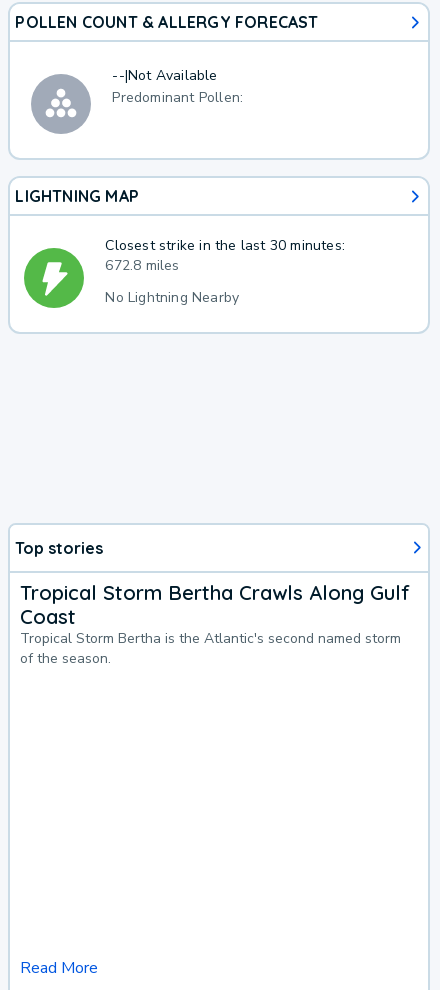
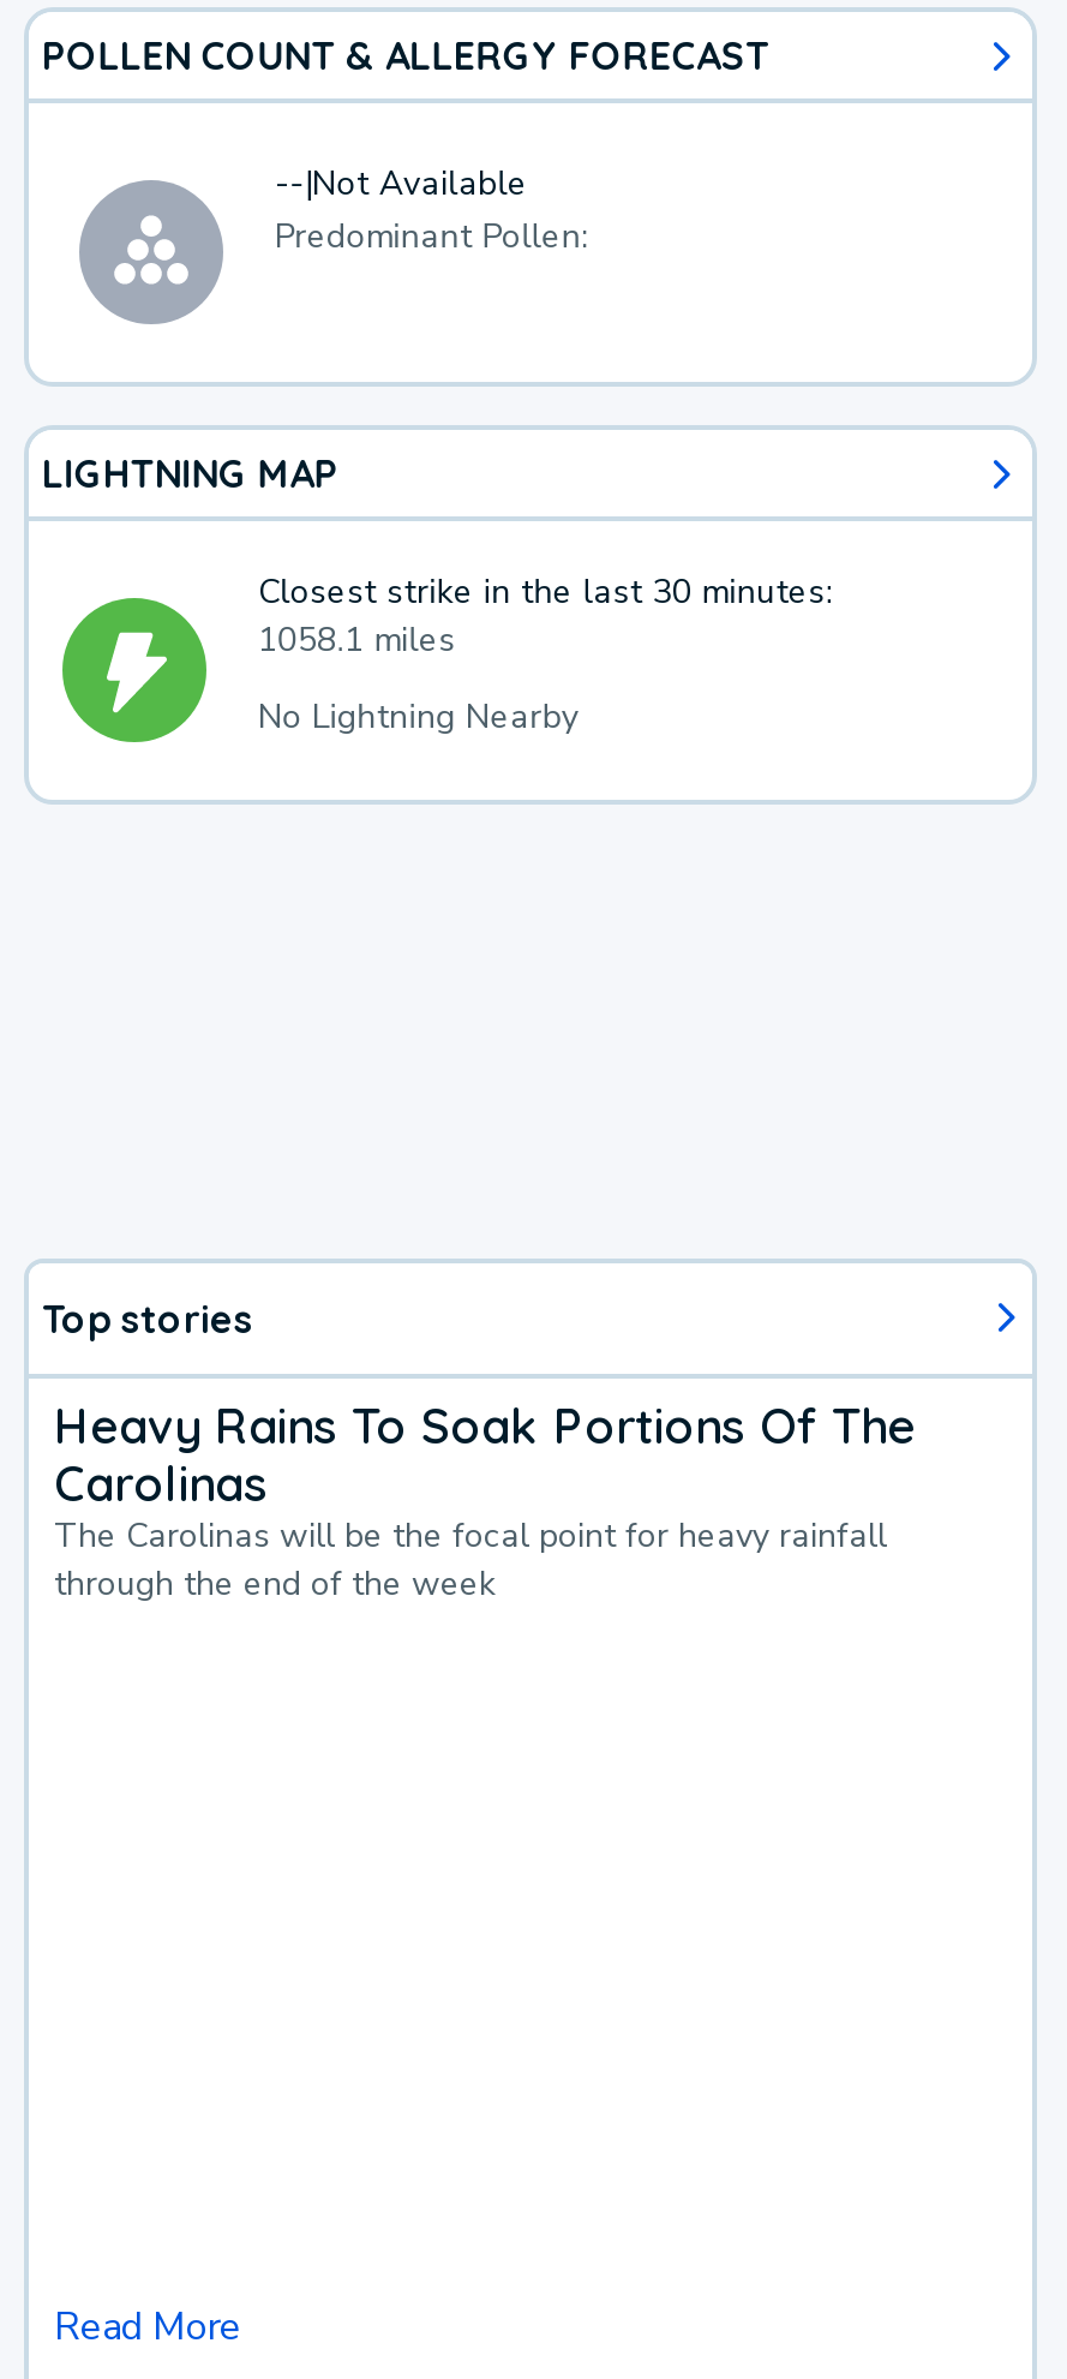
[105,256,180,275] 672.8 miles -> [258,616,456,662] 1058.1 miles
[20,580,410,668] Tropical Storm Bertha Crawls Along Gulf | Coast | Tropical Storm Bertha is the Atlantic's second named storm | of the season. -> [54,1395,916,1606] Heavy Rains To Soak Portions Of The | Carolinas | The Carolinas will be the focal point for heavy rainfall | through the end of the week

